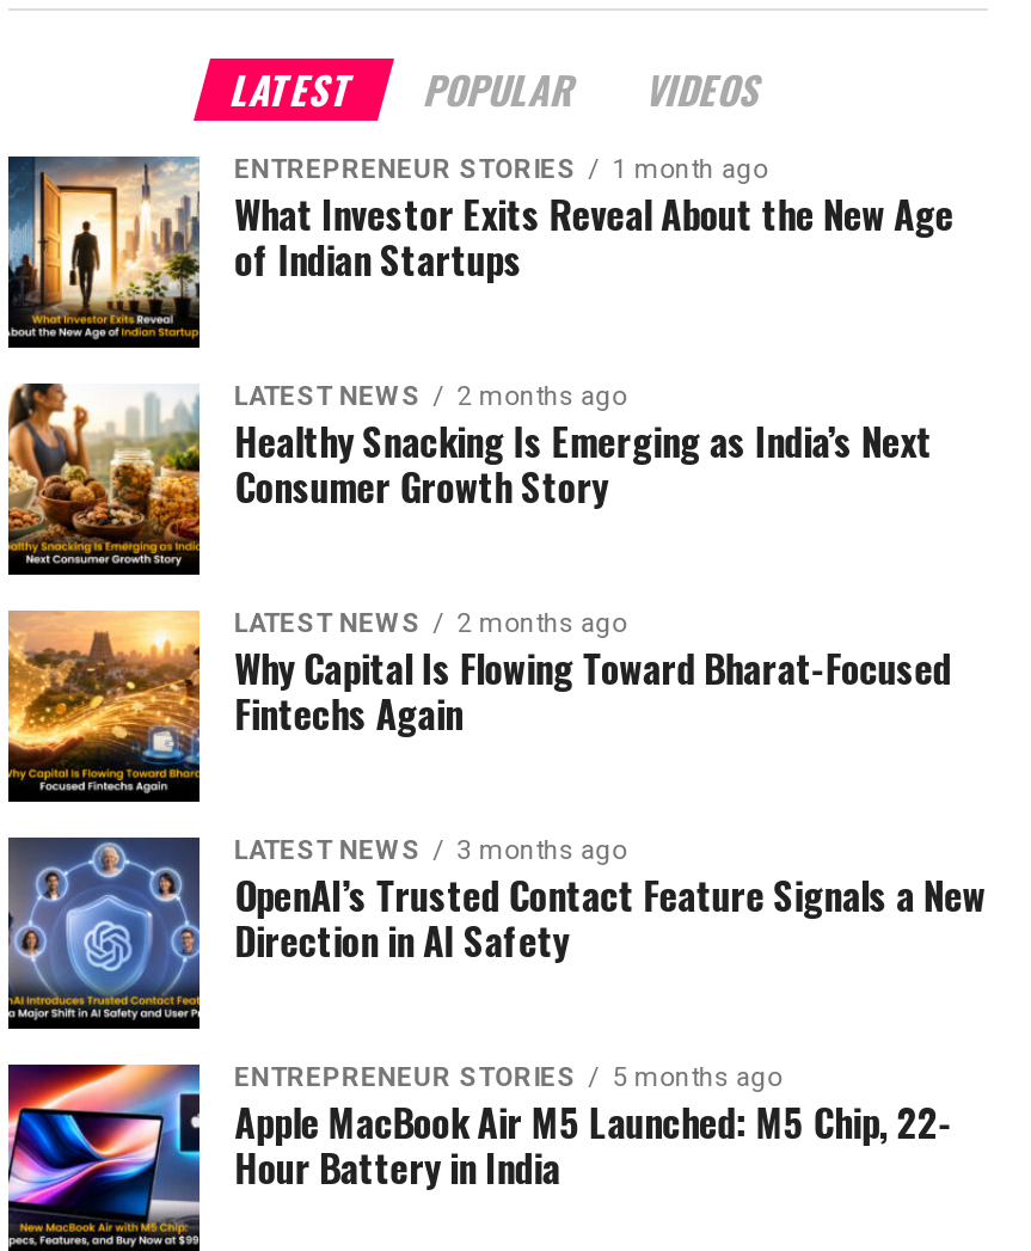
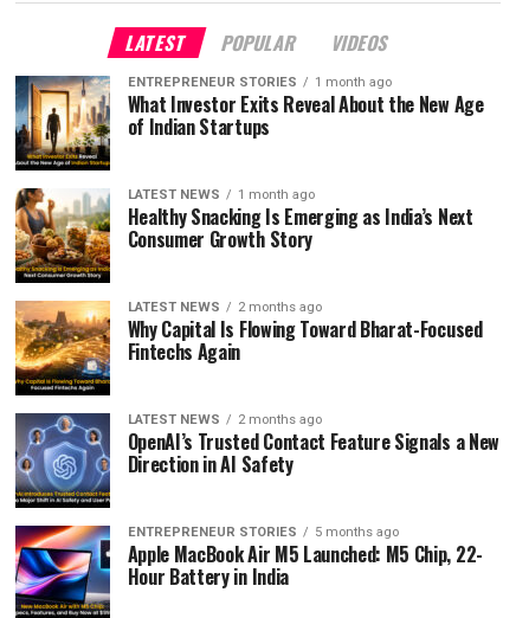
[235,381,626,412] LATEST NEWS 2 months ago -> [127,187,314,202] LATEST NEWS 1 month ago
[235,835,626,866] LATEST NEWS 3 months ago -> [127,412,322,427] LATEST NEWS 2 months ago

